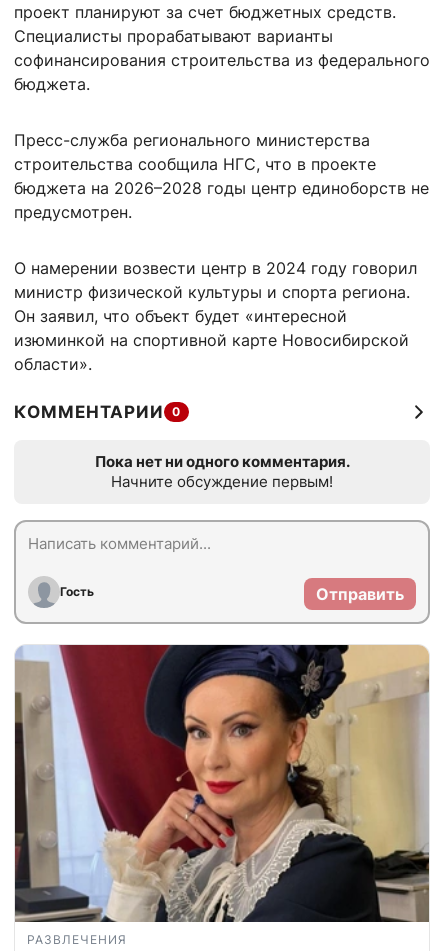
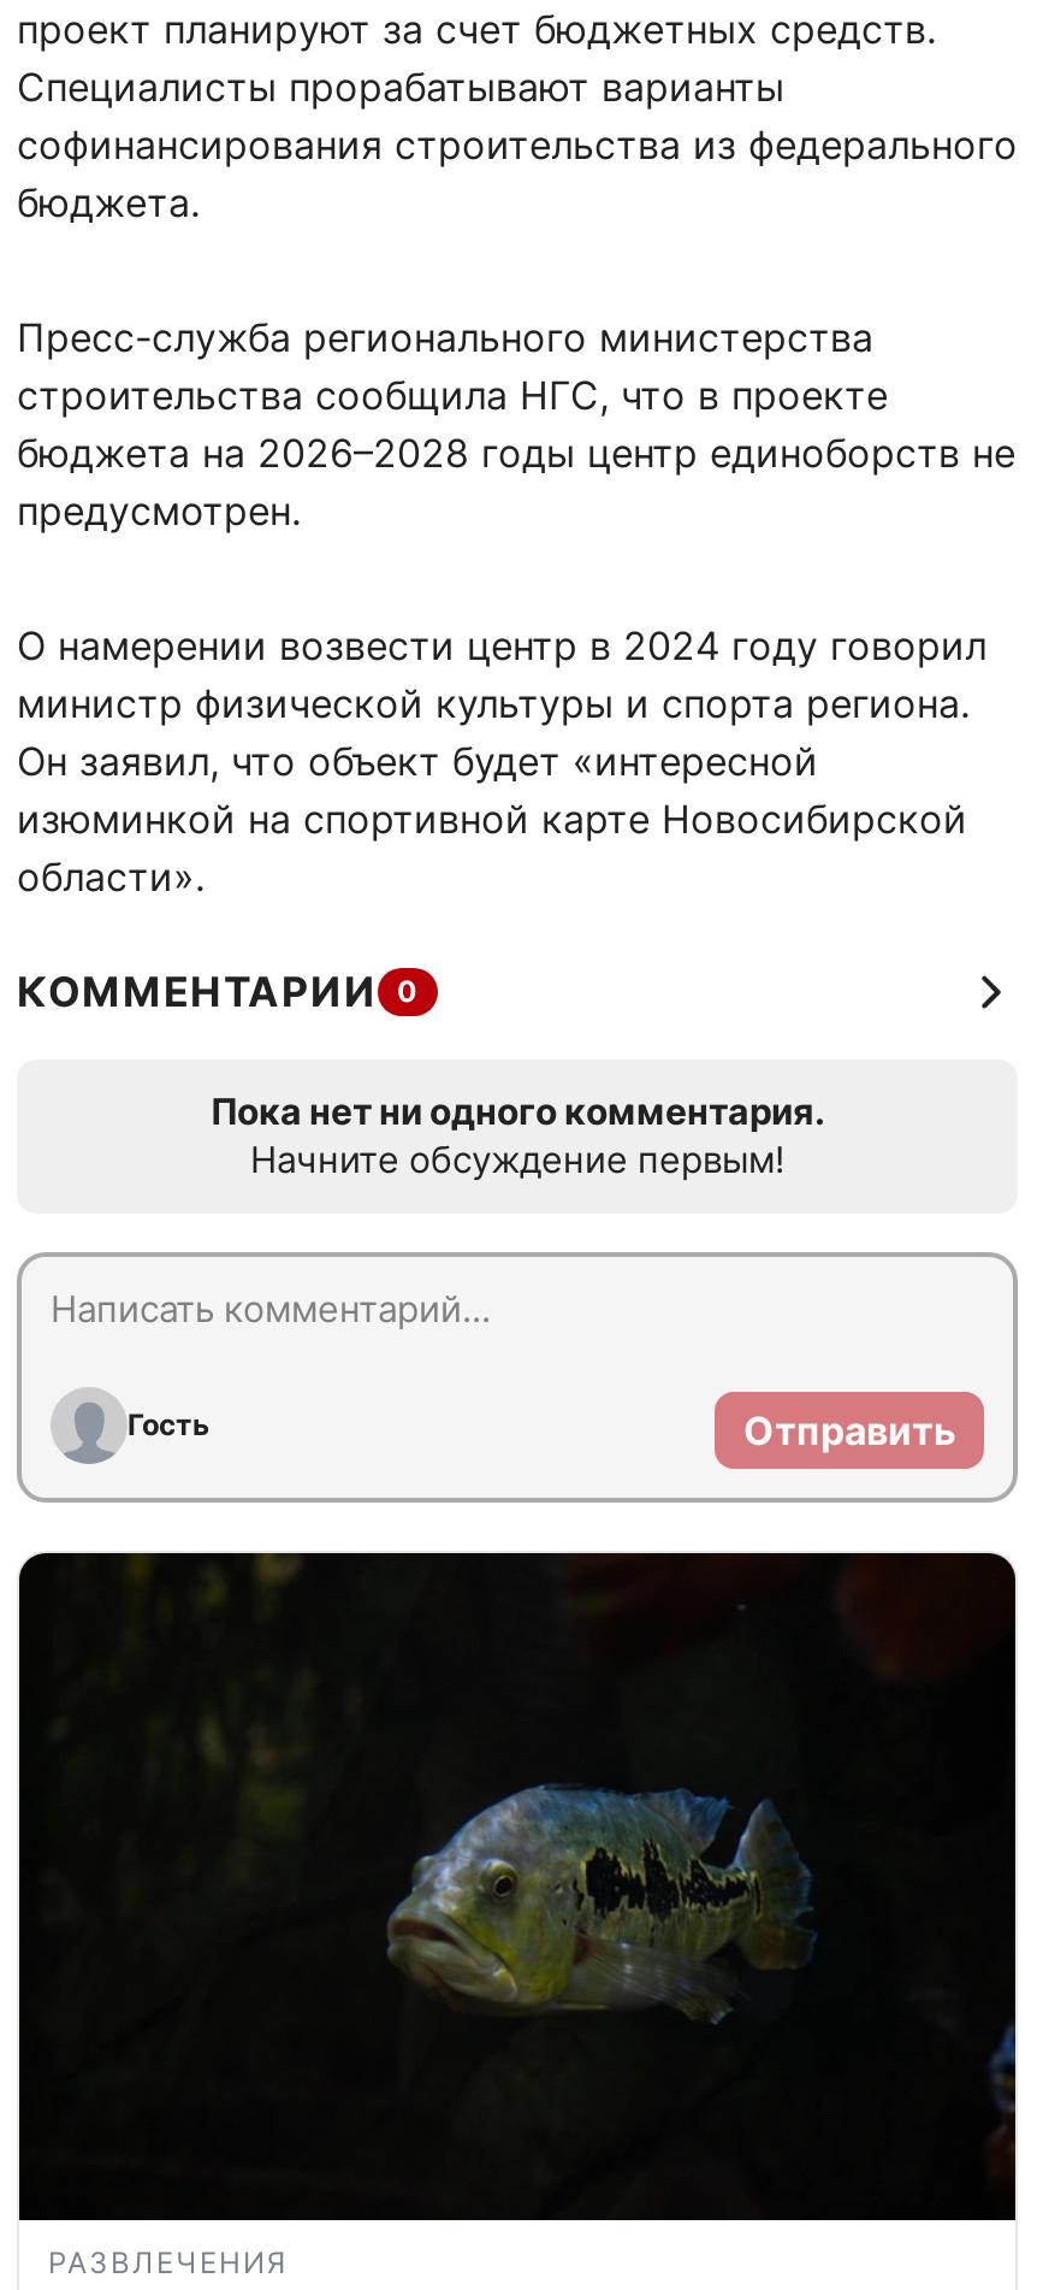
[14,644,430,923] [image] -> [17,1551,1018,2223] [image]

